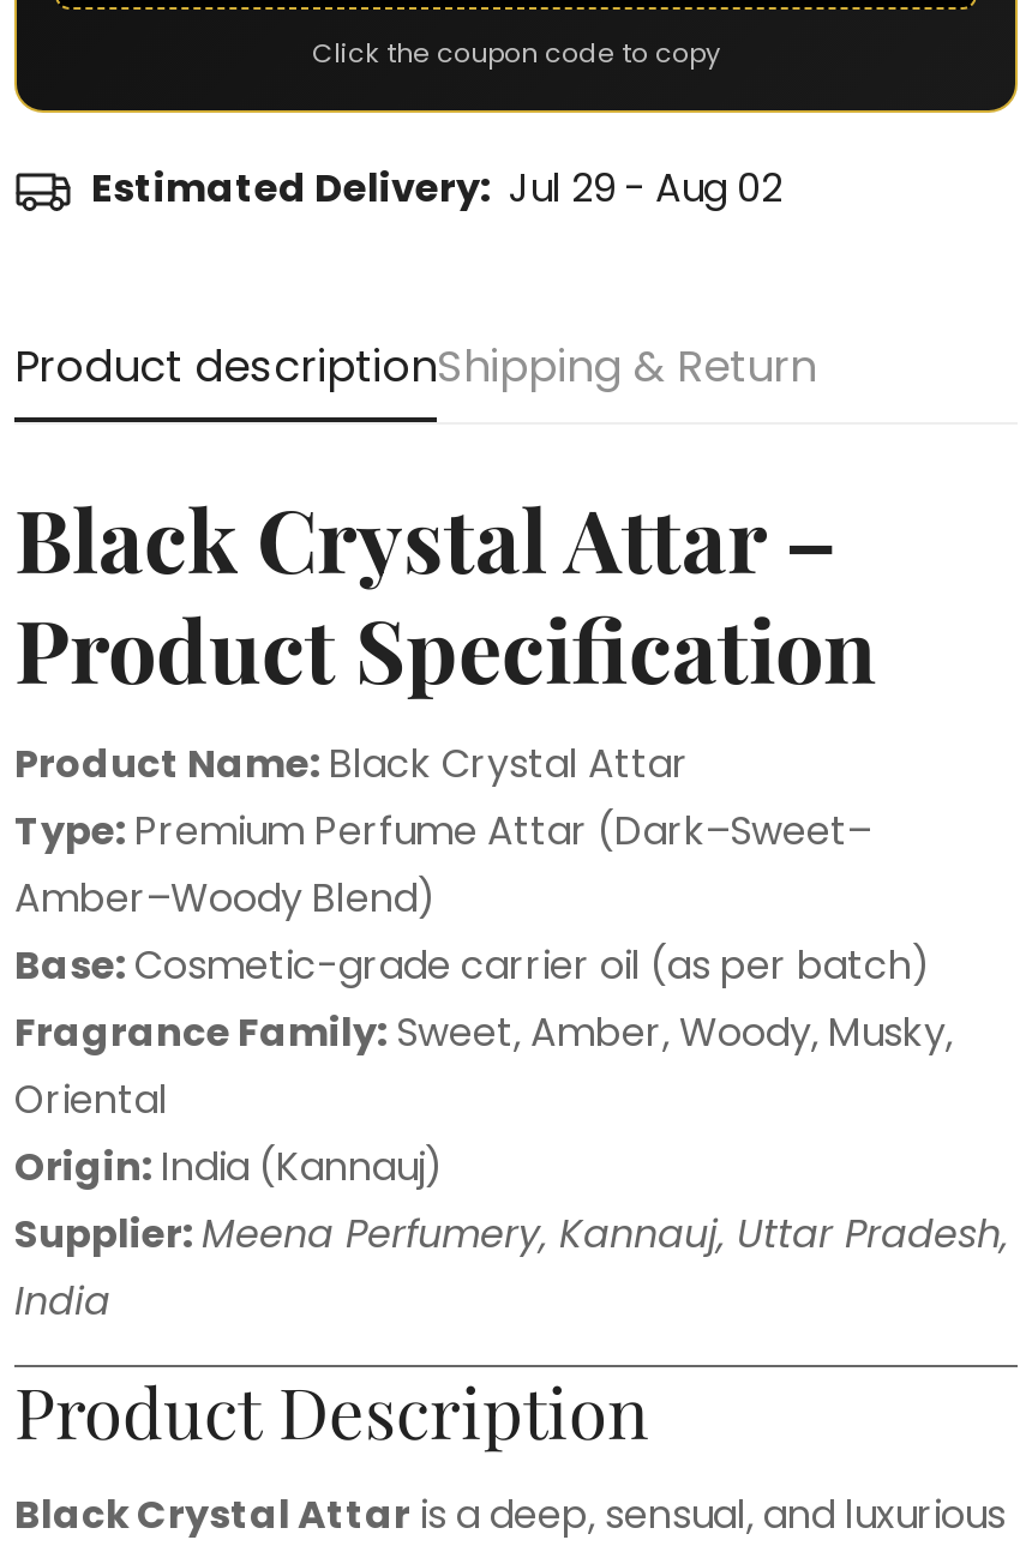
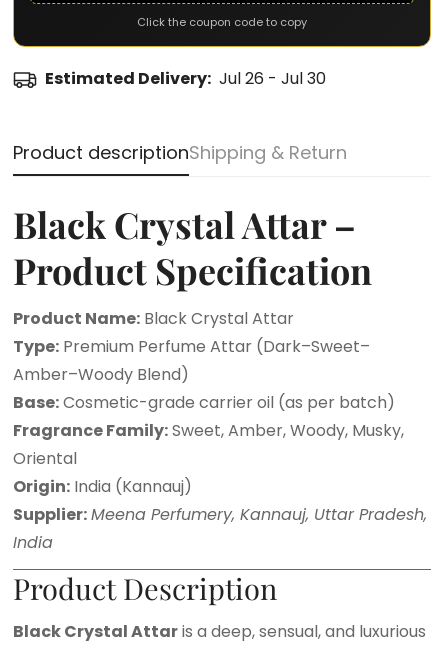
[91,161,782,217] Estimated Delivery: Jul 29 - Aug 02 -> [45,67,326,90] Estimated Delivery: Jul 26 - Jul 30

